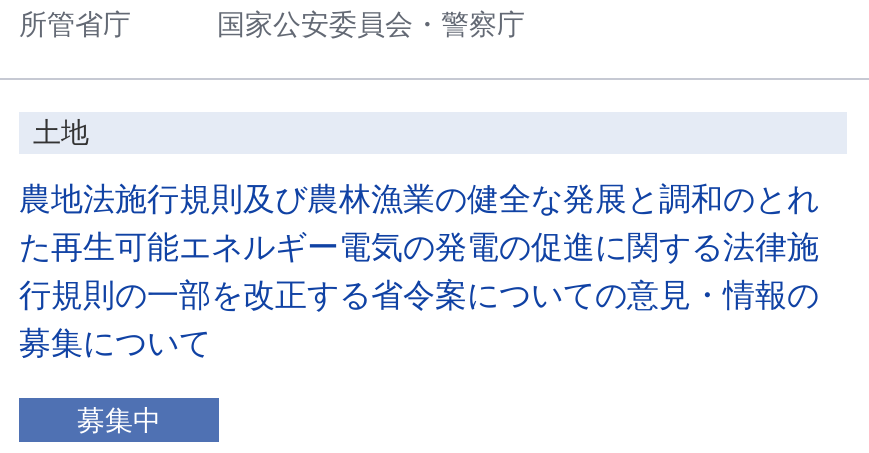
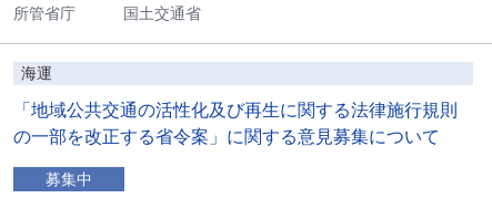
[217,8,525,40] 国家公安委員会・警察庁 -> [123,4,201,22] 国土交通省
[33,116,89,148] 土地 -> [21,64,52,82] 海運
[19,182,819,360] 農地法施行規則及び農林漁業の健全な発展と調和のとれ | た再生可能エネルギー電気の発電の促進に関する法律施 | 行規則の一部を改正する省令案についての意見・情報の | 募集について -> [13,101,458,146] 「地域公共交通の活性化及び再生に関する法律施行規則 | の一部を改正する省令案」に関する意見募集について

